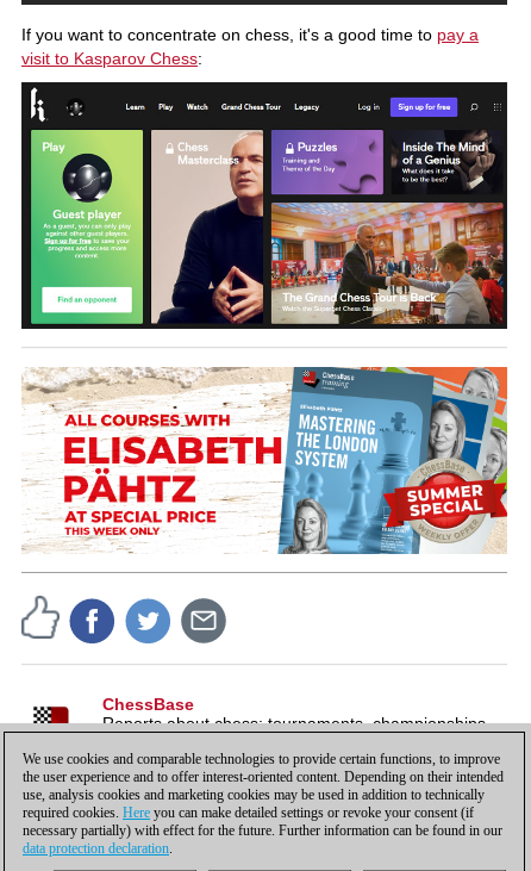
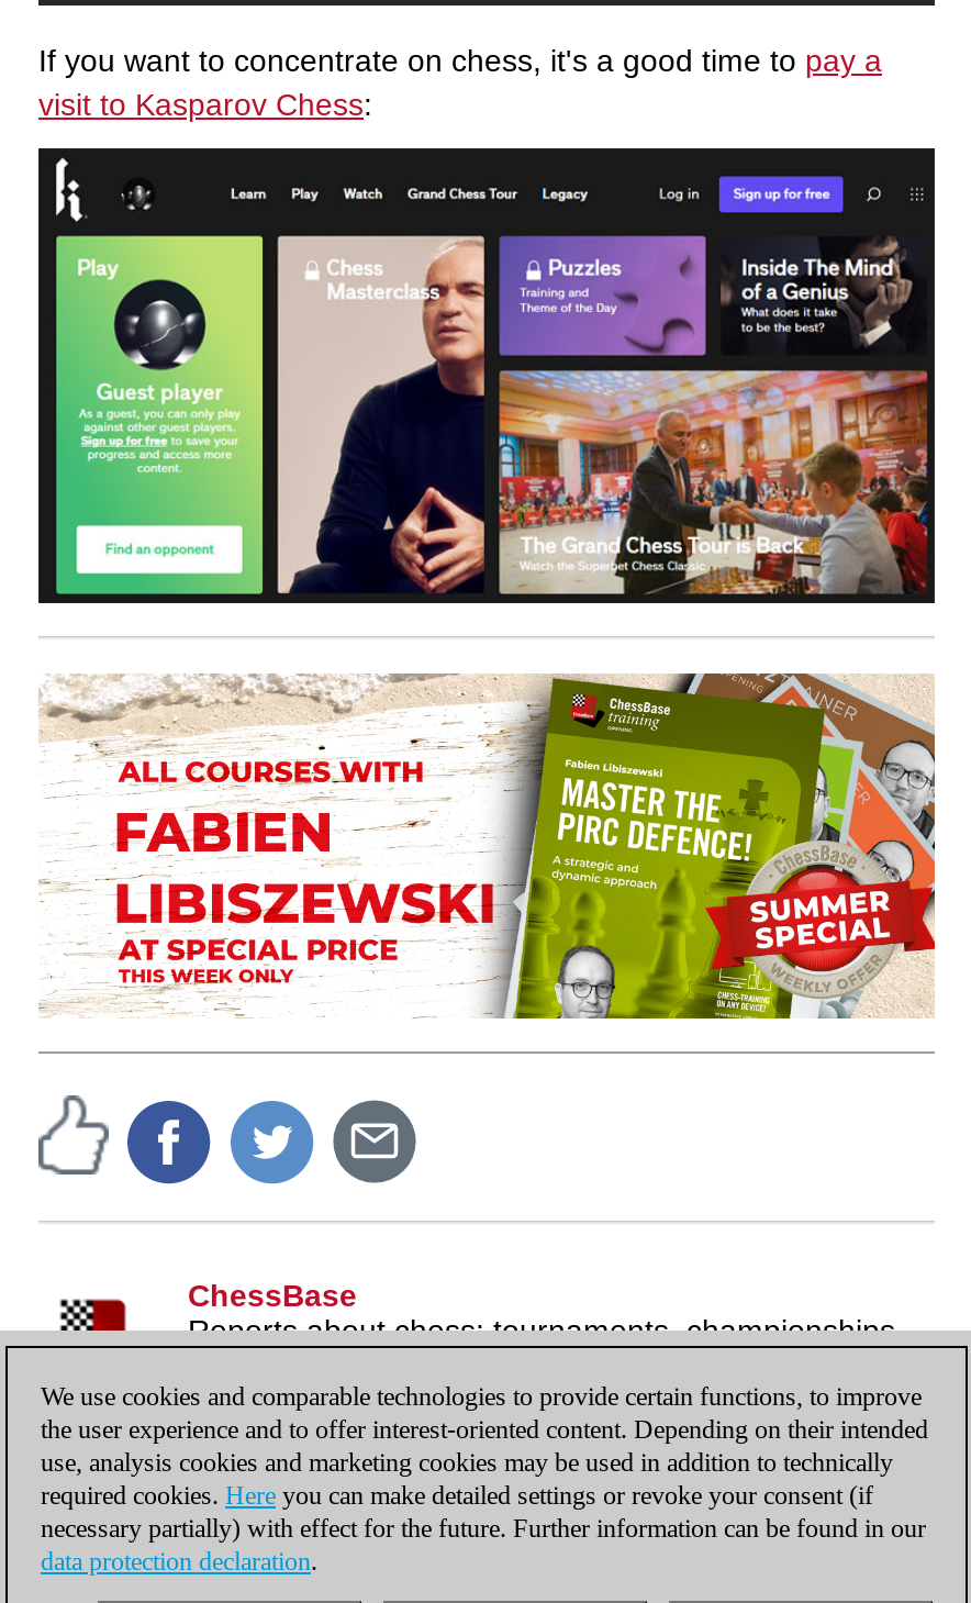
[63,366,508,555] [image] -> [118,671,937,1021] [image]

